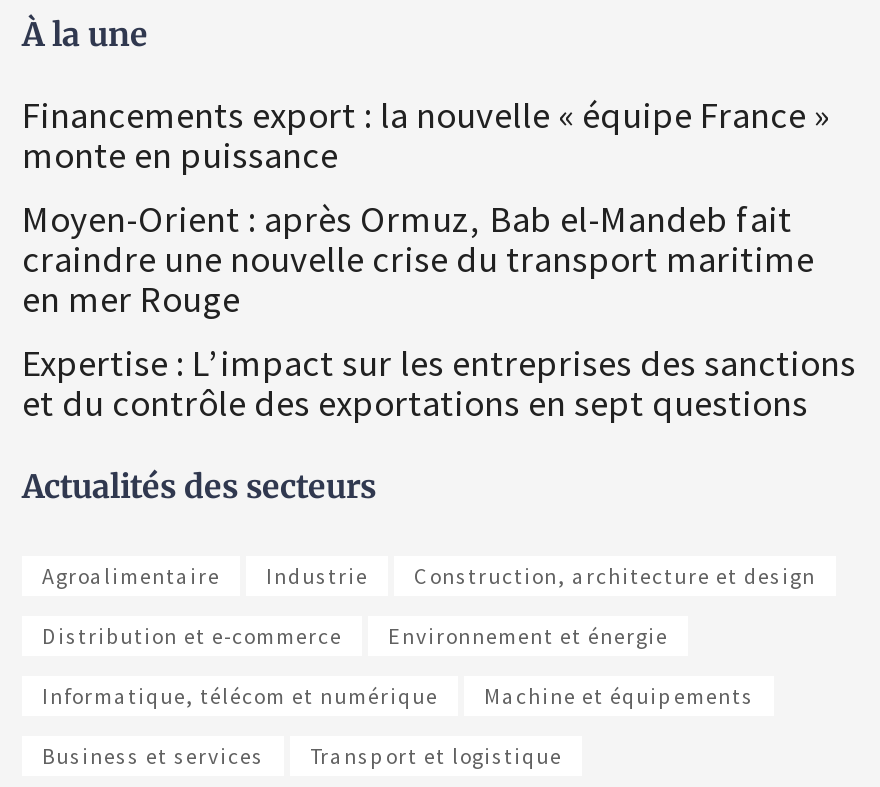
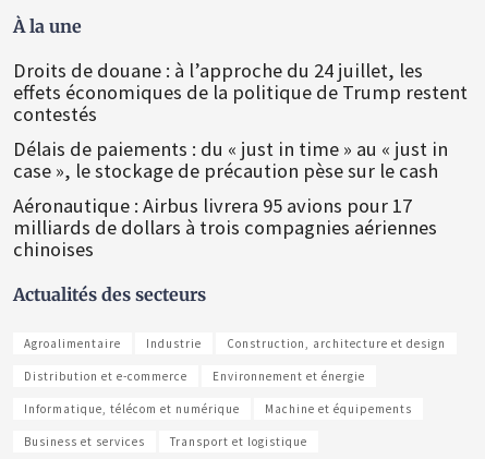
[22,92,856,426] Financements export : la nouvelle « équipe France » | monte en puissance | Moyen-Orient : après Ormuz, Bab el-Mandeb fait | craindre une nouvelle crise du transport maritime | en mer Rouge | Expertise : L’impact sur les entreprises des sanctions | et du contrôle des exportations en sept questions -> [13,58,468,262] Droits de douane : à l’approche du 24 juillet, les | effets économiques de la politique de Trump restent | contestés | Délais de paiements : du « just in time » au « just in | case », le stockage de précaution pèse sur le cash | Aéronautique : Airbus livrera 95 avions pour 17 | milliards de dollars à trois compagnies aériennes | chinoises

